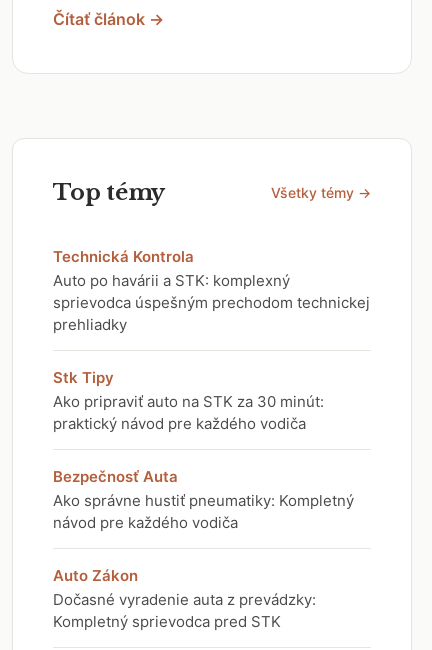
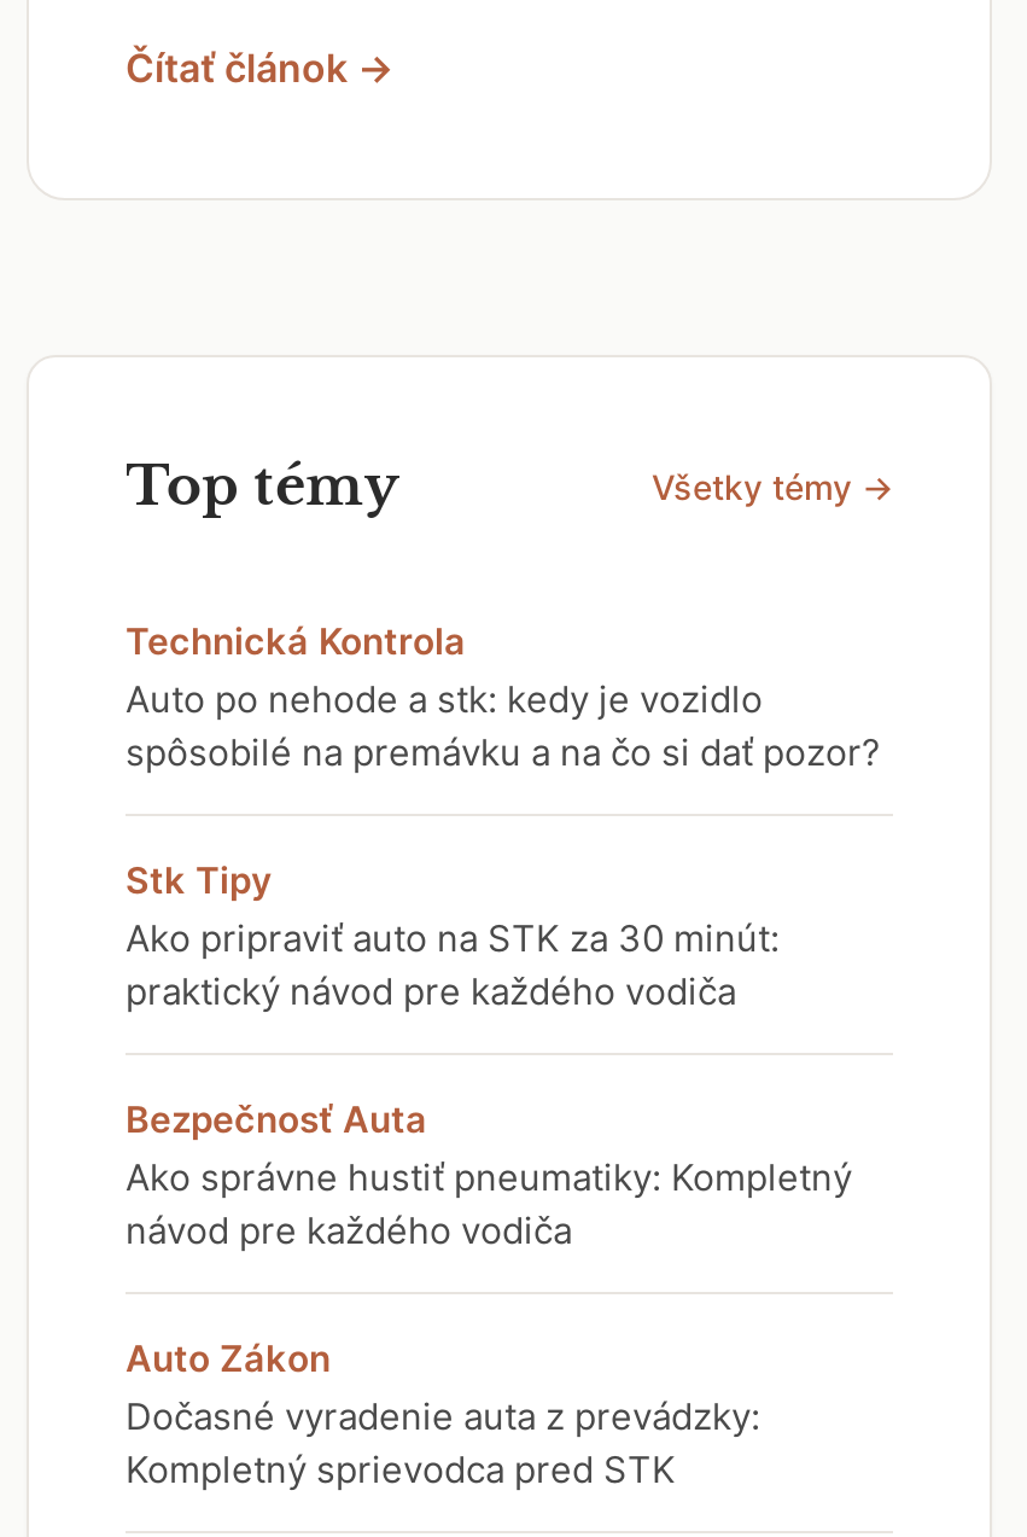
[53,271,370,334] Auto po havárii a STK: komplexný | sprievodca úspešným prechodom technickej | prehliadky -> [126,676,881,775] Auto po nehode a stk: kedy je vozidlo | spôsobilé na premávku a na čo si dať pozor?

